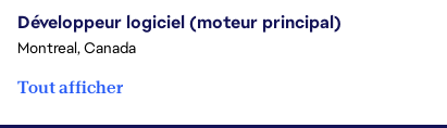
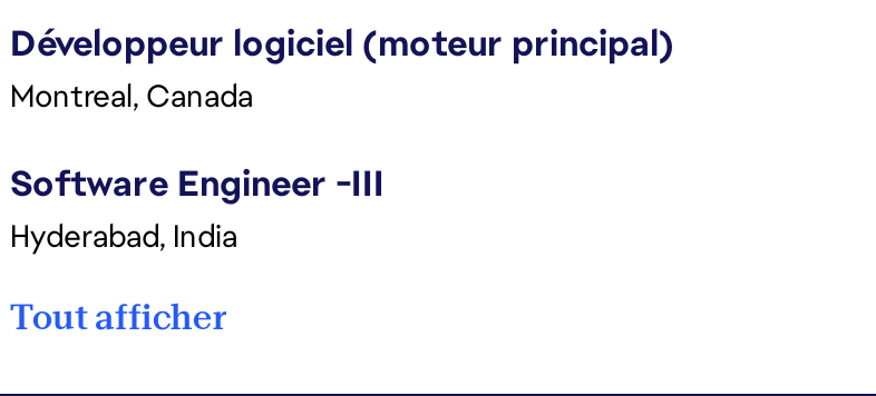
none -> [10,160,385,256] Software Engineer -III | Hyderabad, India

